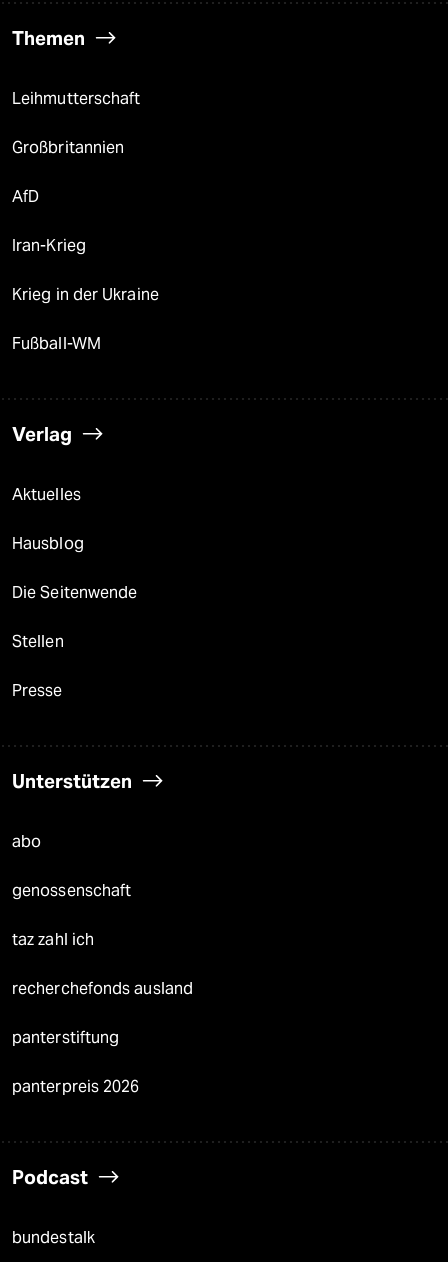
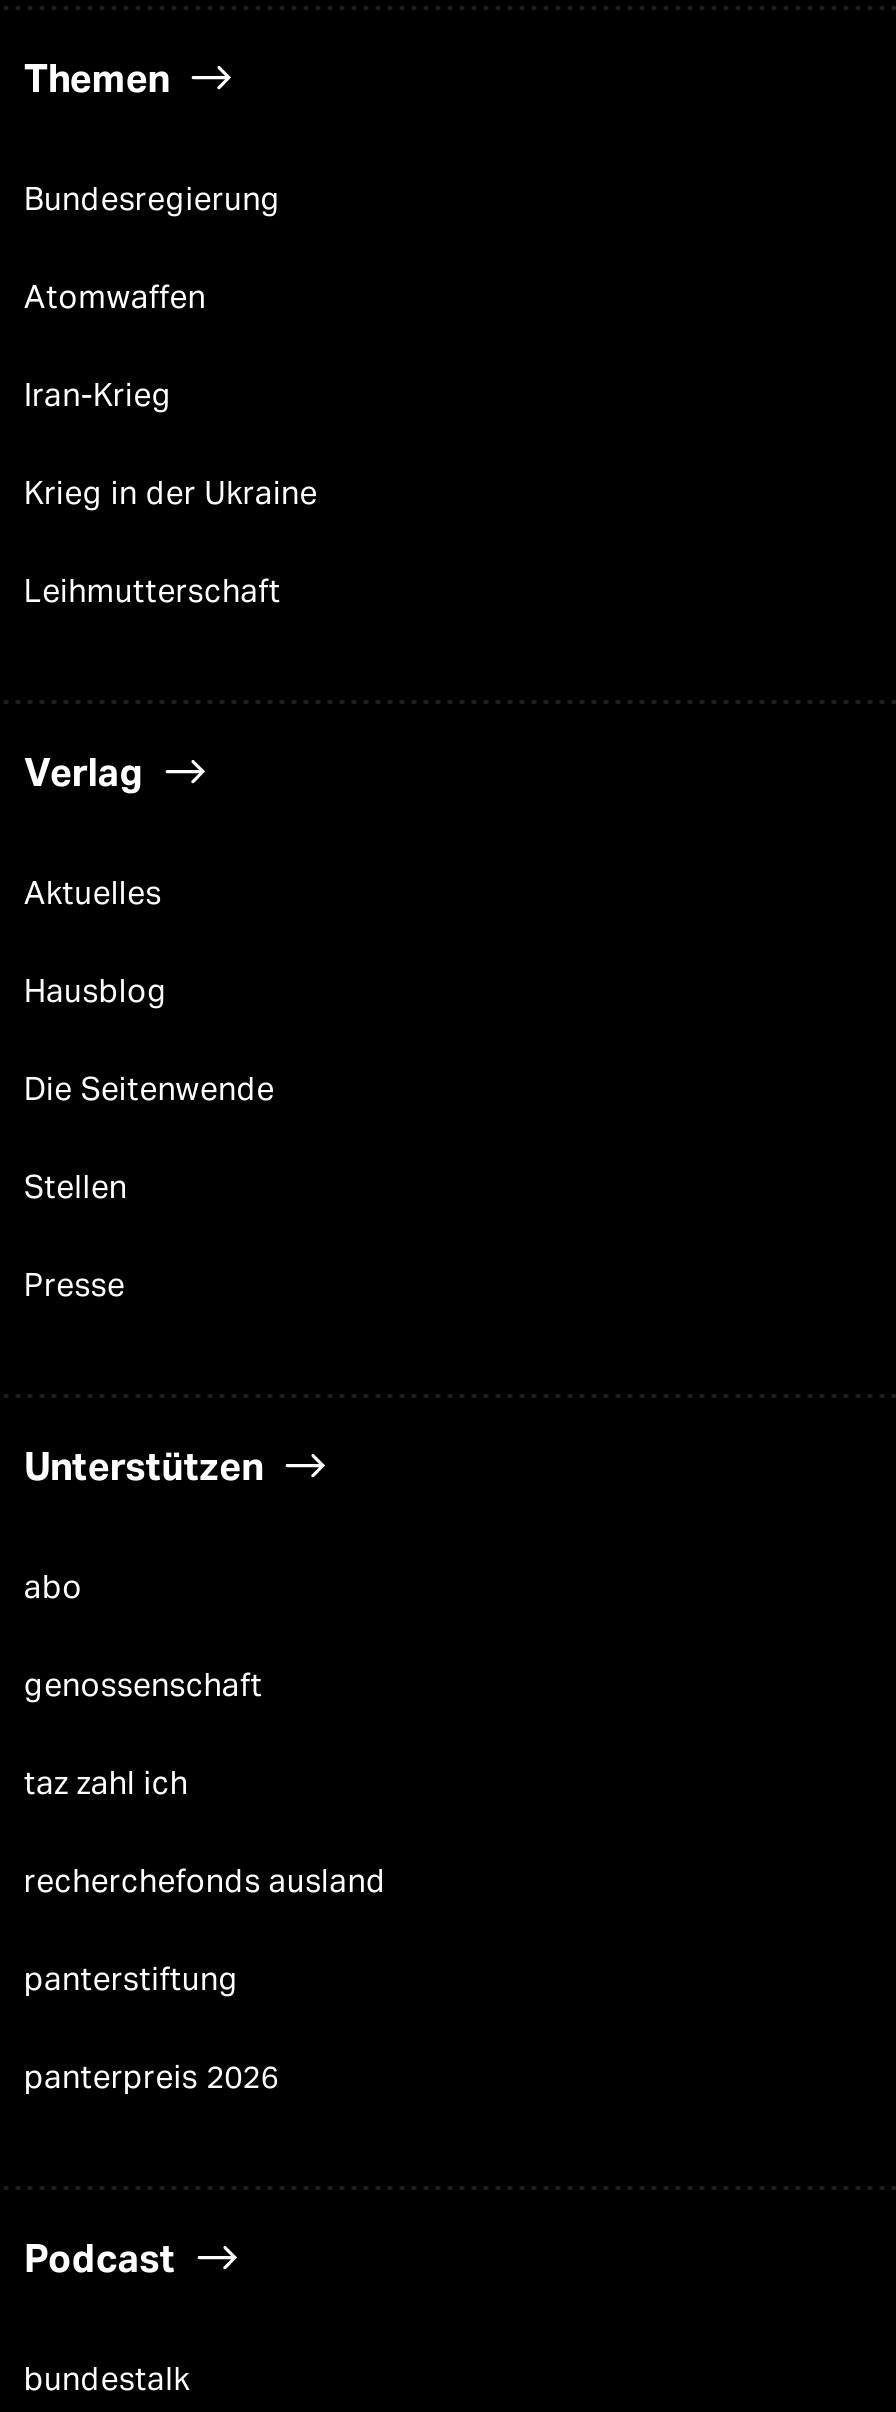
moved [12,89,140,108] -> [24,572,281,610]: Leihmutterschaft
[12,138,124,206] Großbritannien | AfD -> [24,180,281,316] Bundesregierung | Atomwaffen
[12,334,101,353] Fußball-WM -> none

